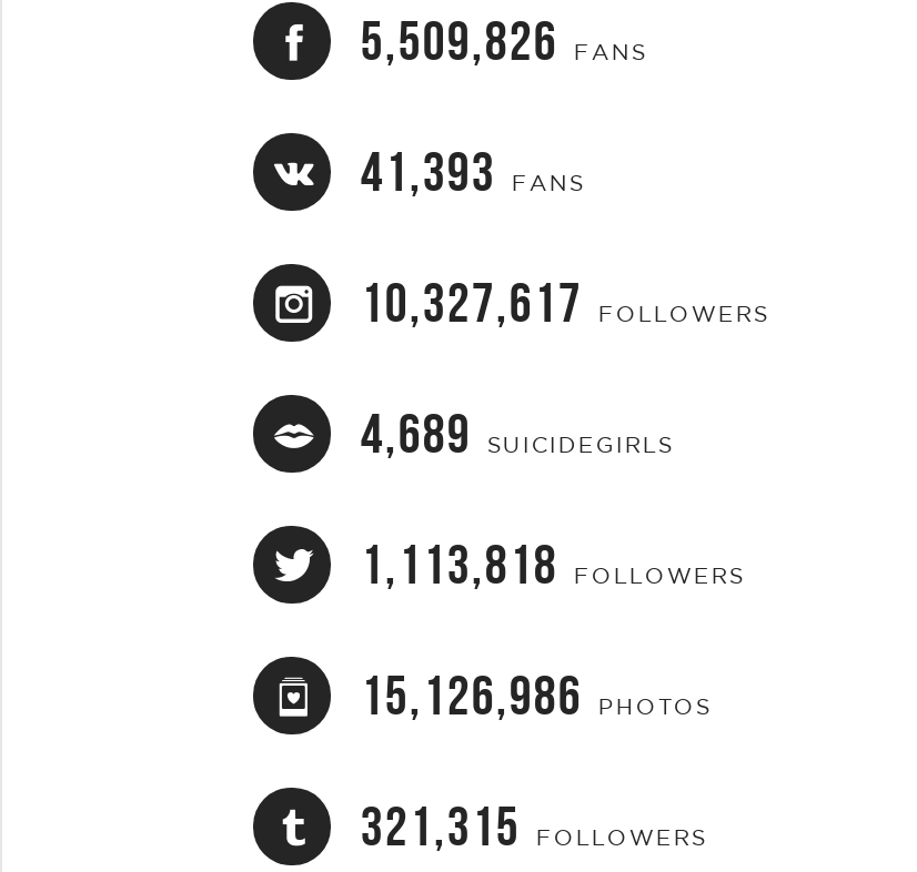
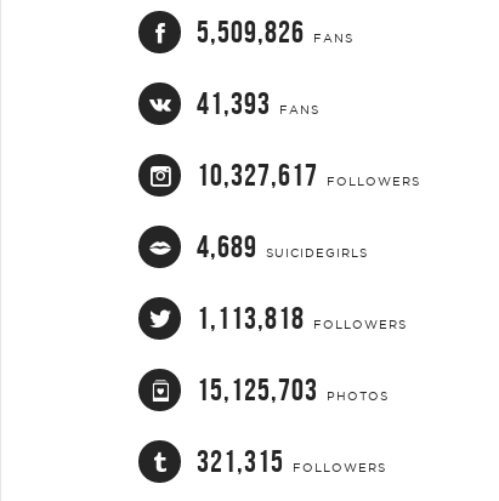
[360,665,711,725] 15,126,986 PHOTOS -> [197,373,389,406] 15,125,703 PHOTOS

